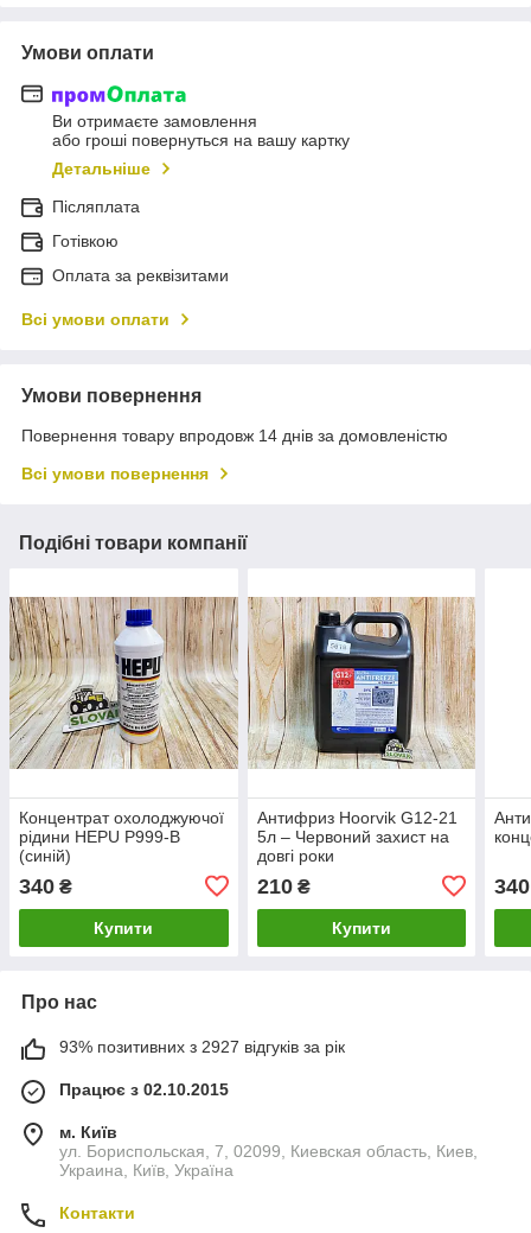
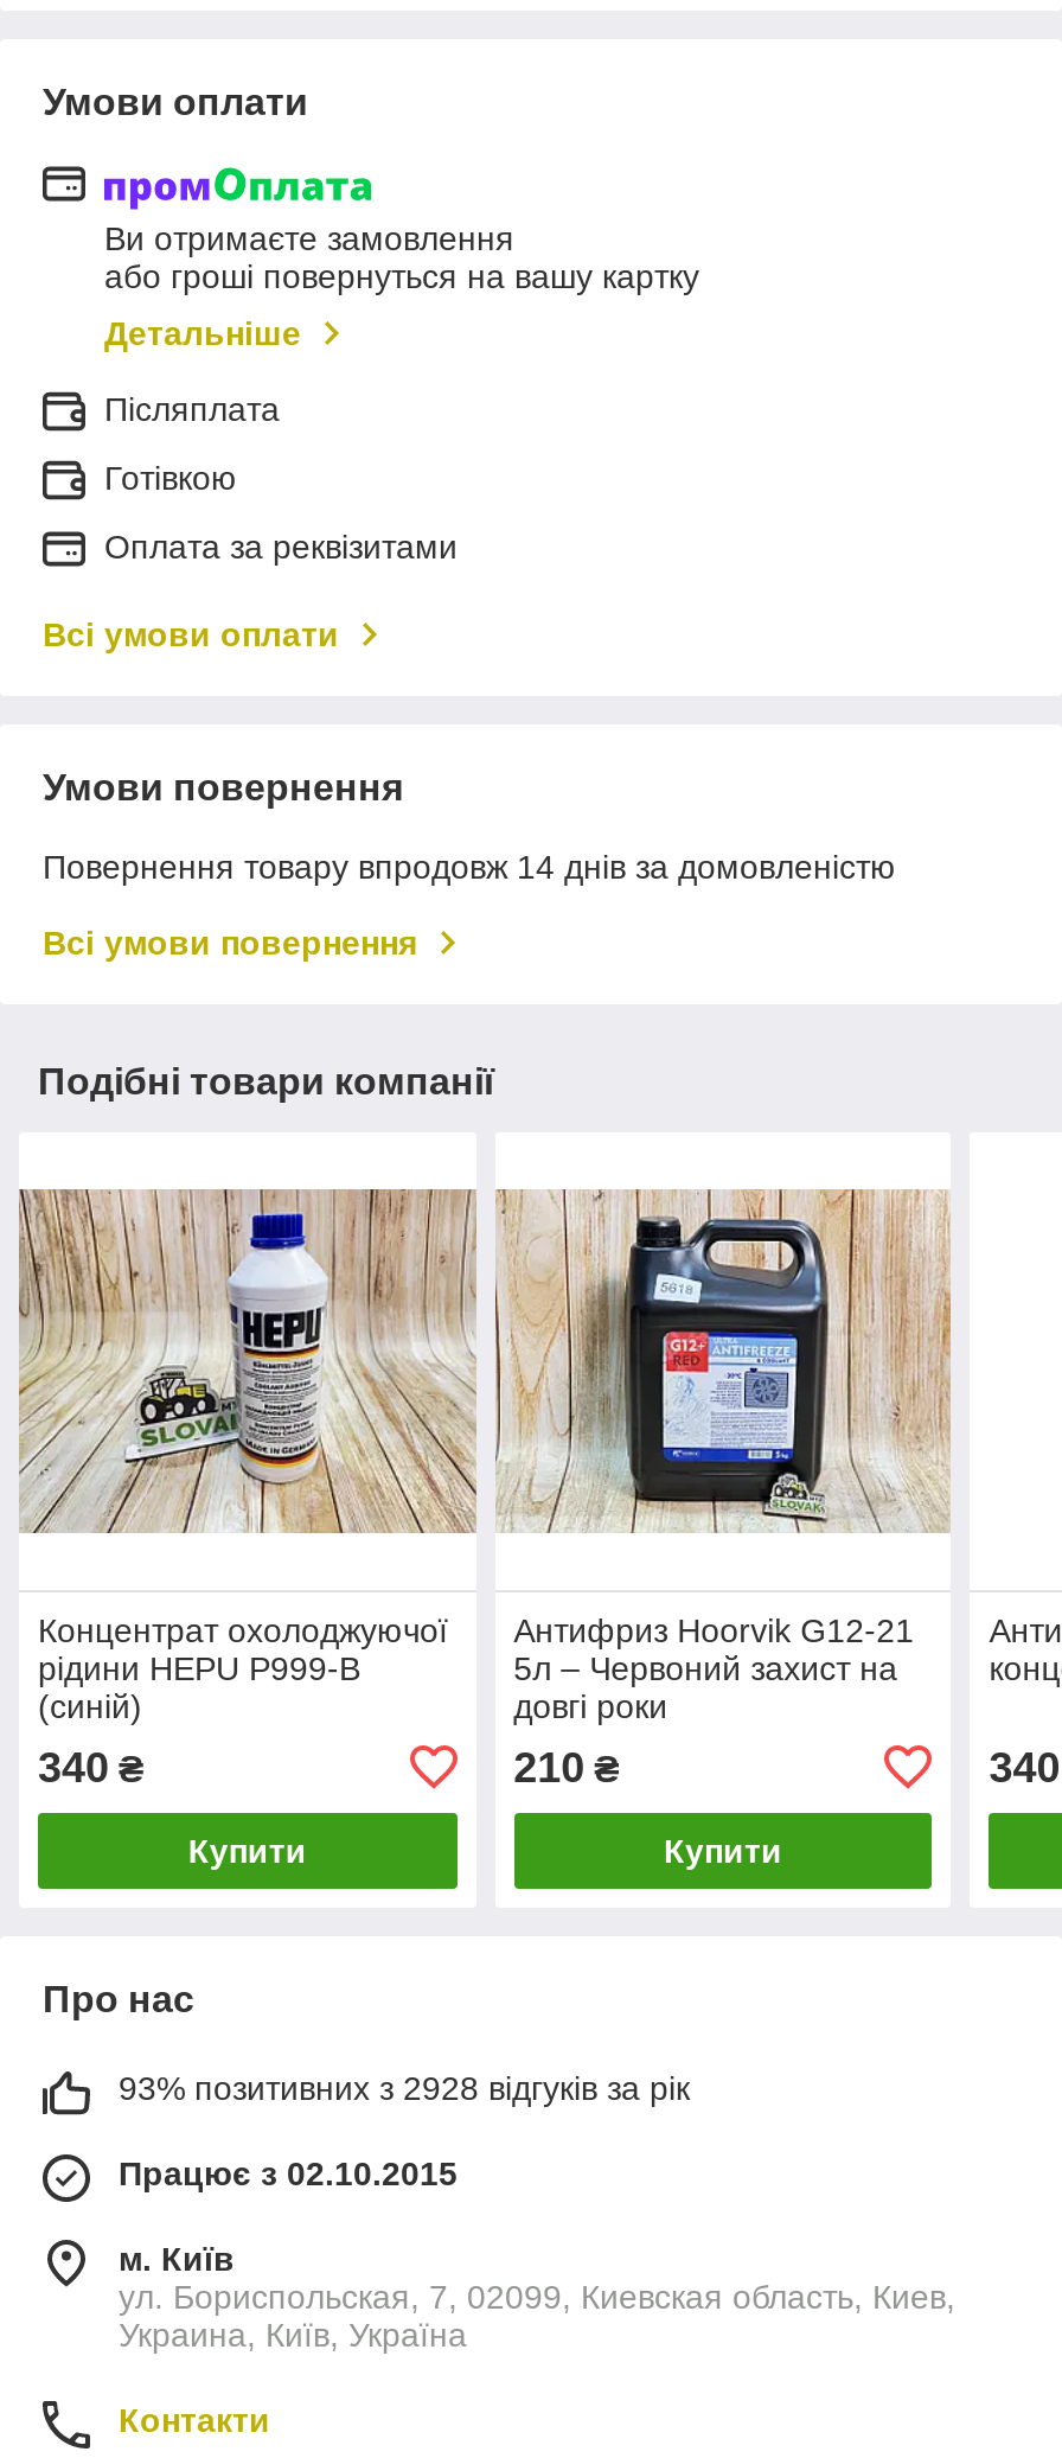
[59,1037,345,1056] 93% позитивних з 2927 відгуків за рік -> [119,2069,690,2107] 93% позитивних з 2928 відгуків за рік

